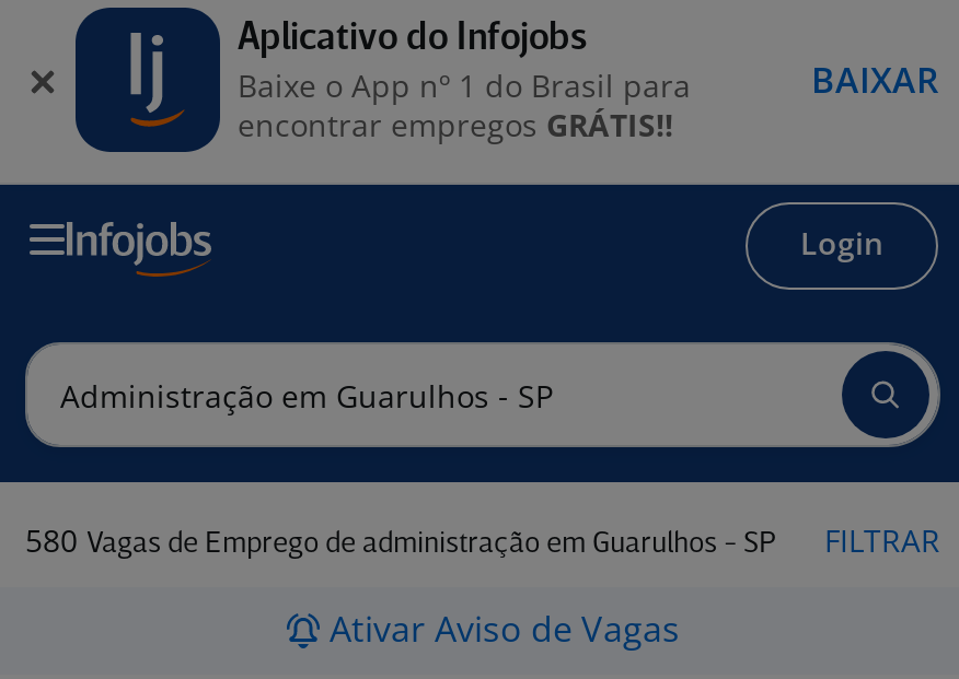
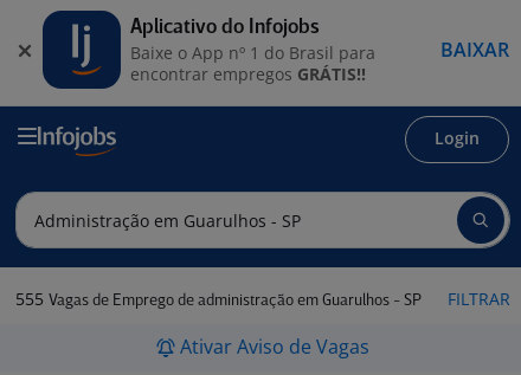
[25,519,776,561] 580 Vagas de Emprego de administração em Guarulhos - SP -> [15,287,422,310] 555 Vagas de Emprego de administração em Guarulhos - SP

